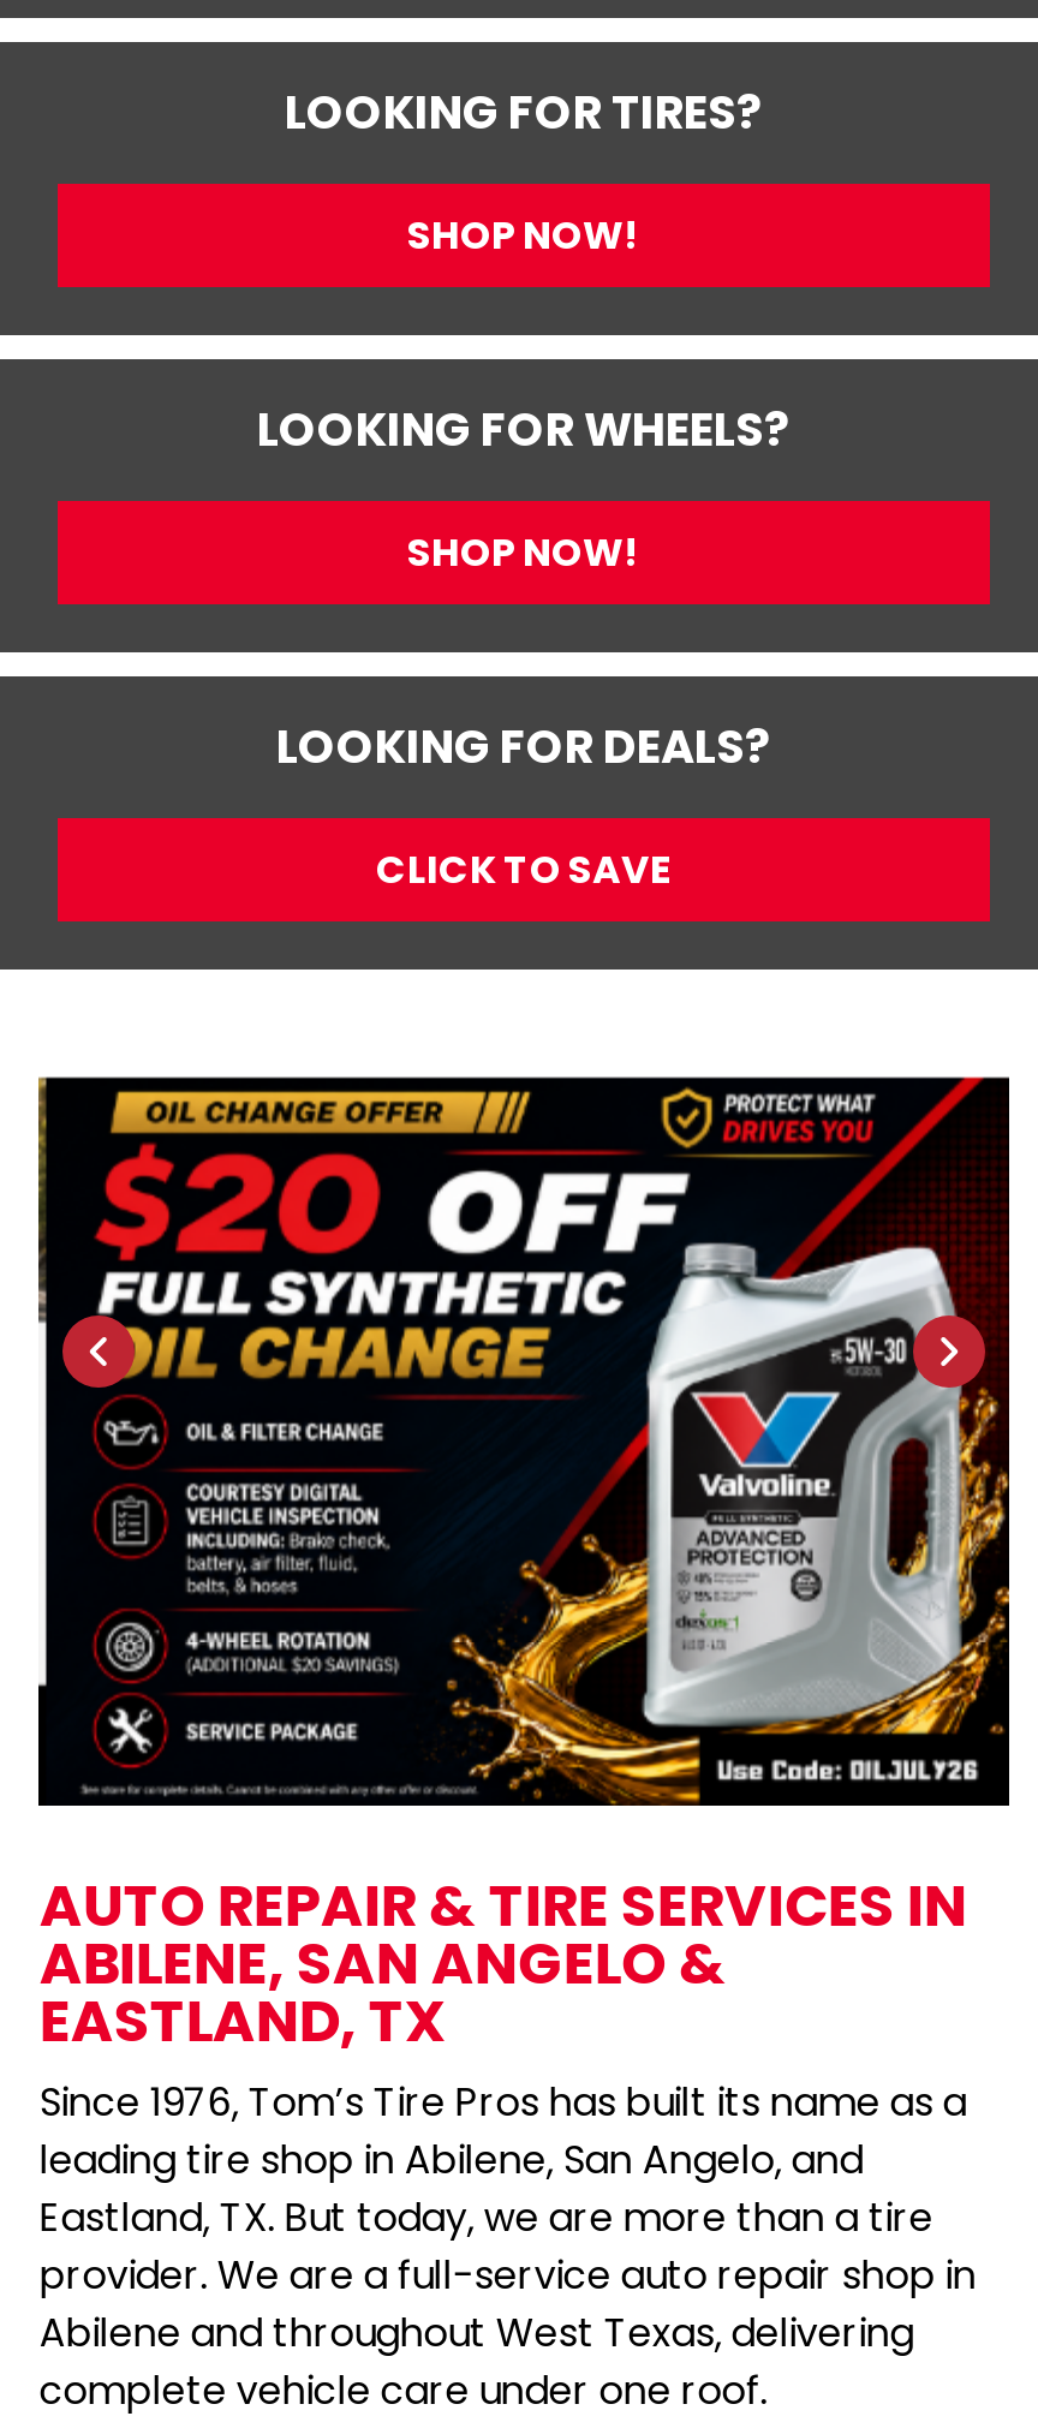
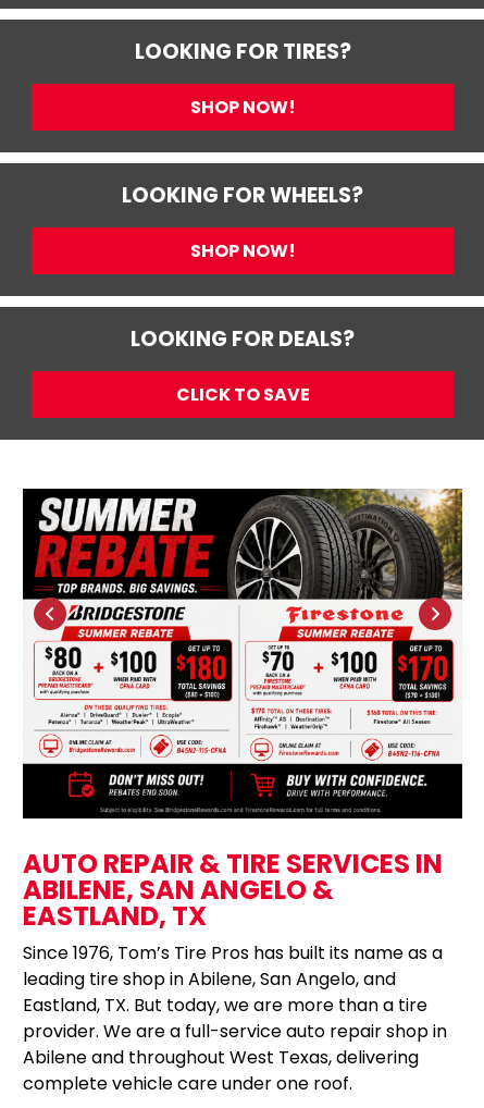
[36,1074,1012,1809] [image] -> [22,488,463,820] [image]

